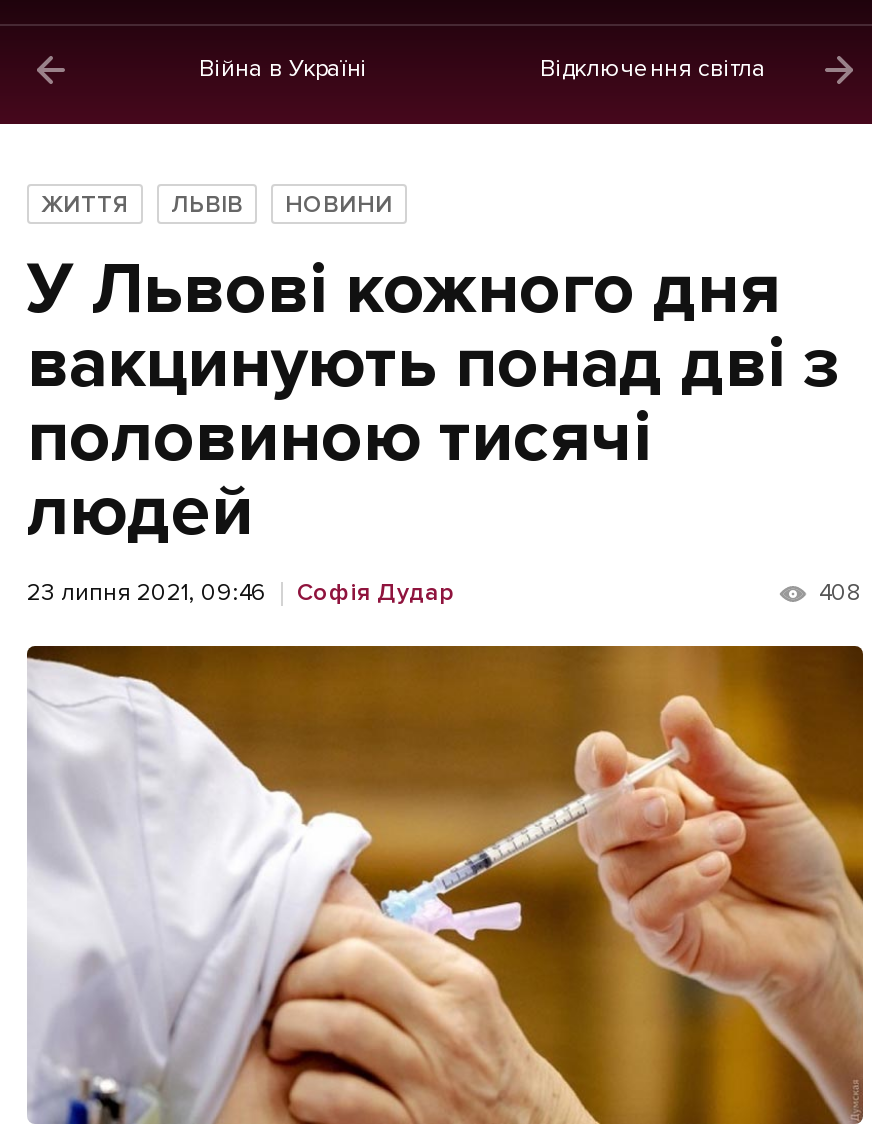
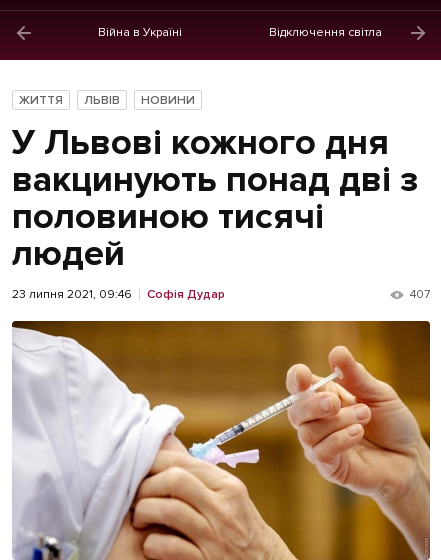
[819,578,863,608] 408 -> [410,287,430,302] 407

